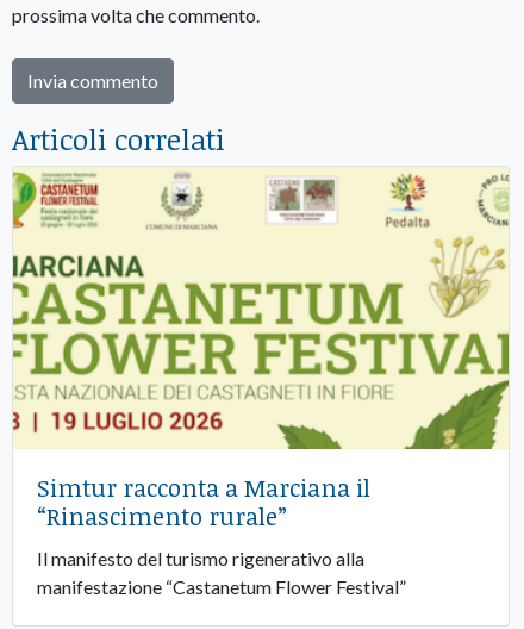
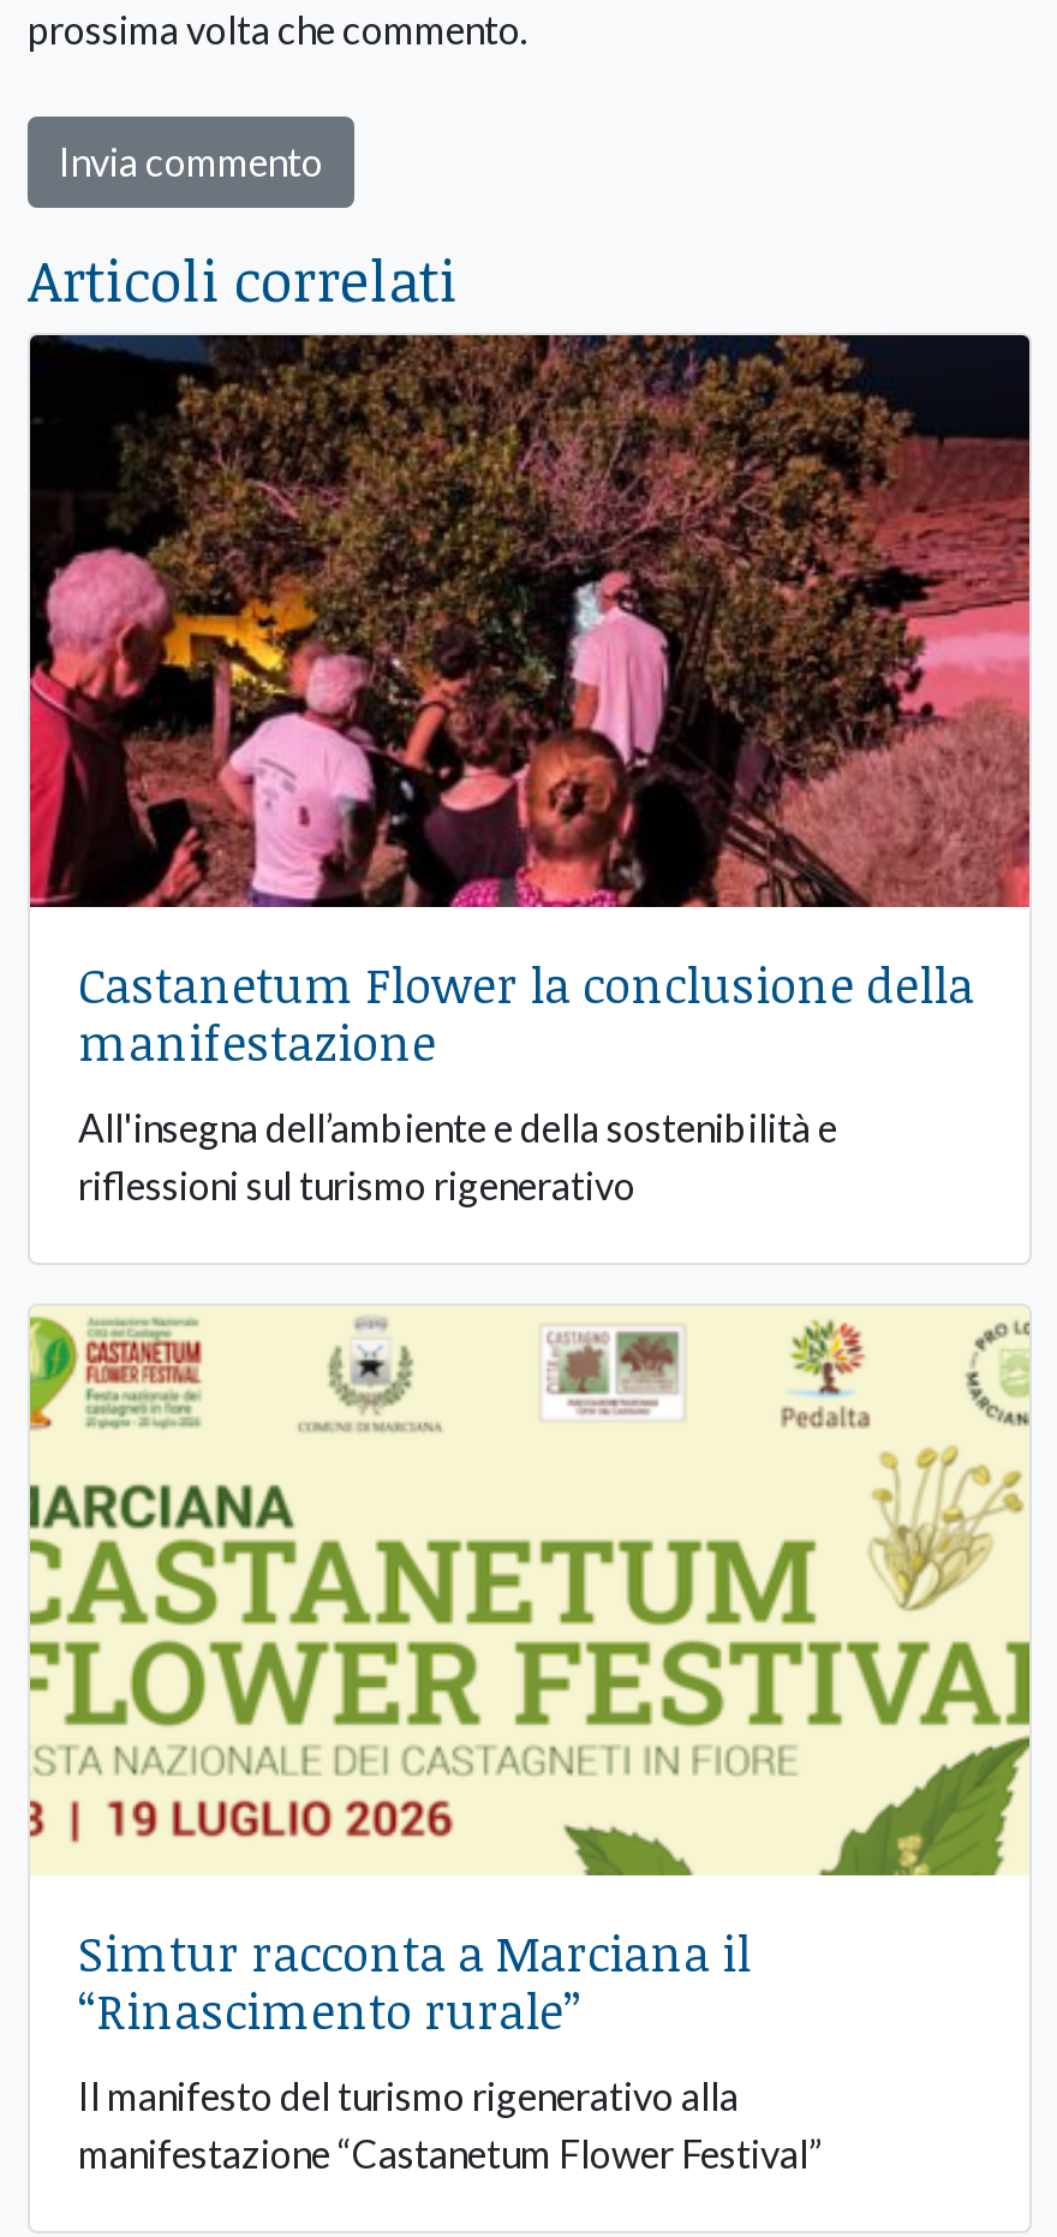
none -> [28,332,1032,1207] [image] | Castanetum Flower la conclusione della | manifestazione | All'insegna dell’ambiente e della sostenibilità e | riflessioni sul turismo rigenerativo

